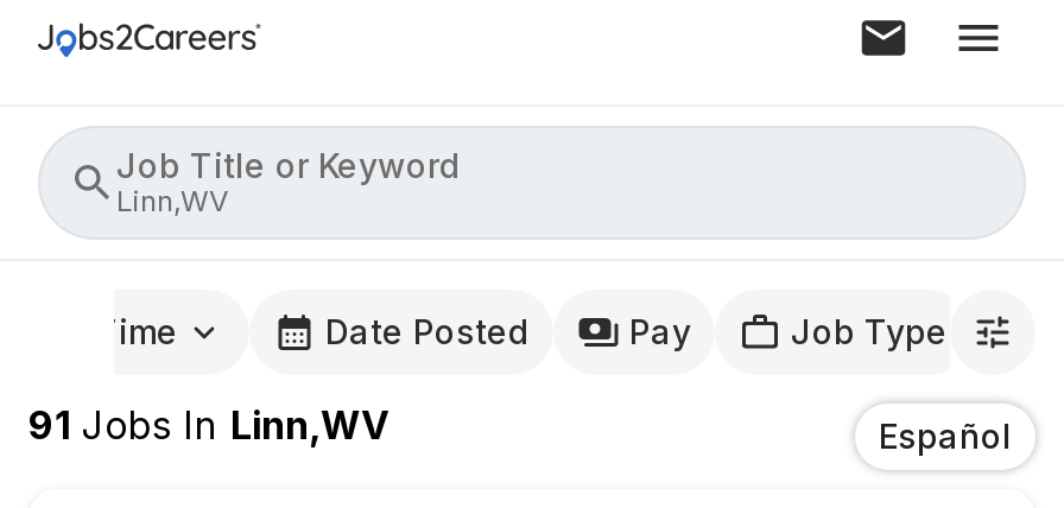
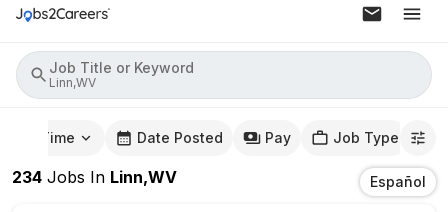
[28,401,389,449] 91 Jobs In Linn,WV -> [12,167,177,187] 234 Jobs In Linn,WV

